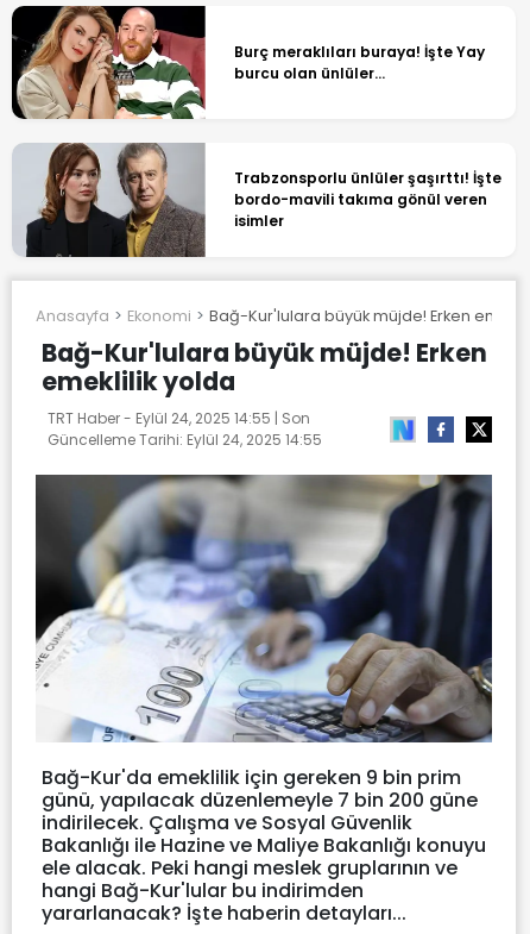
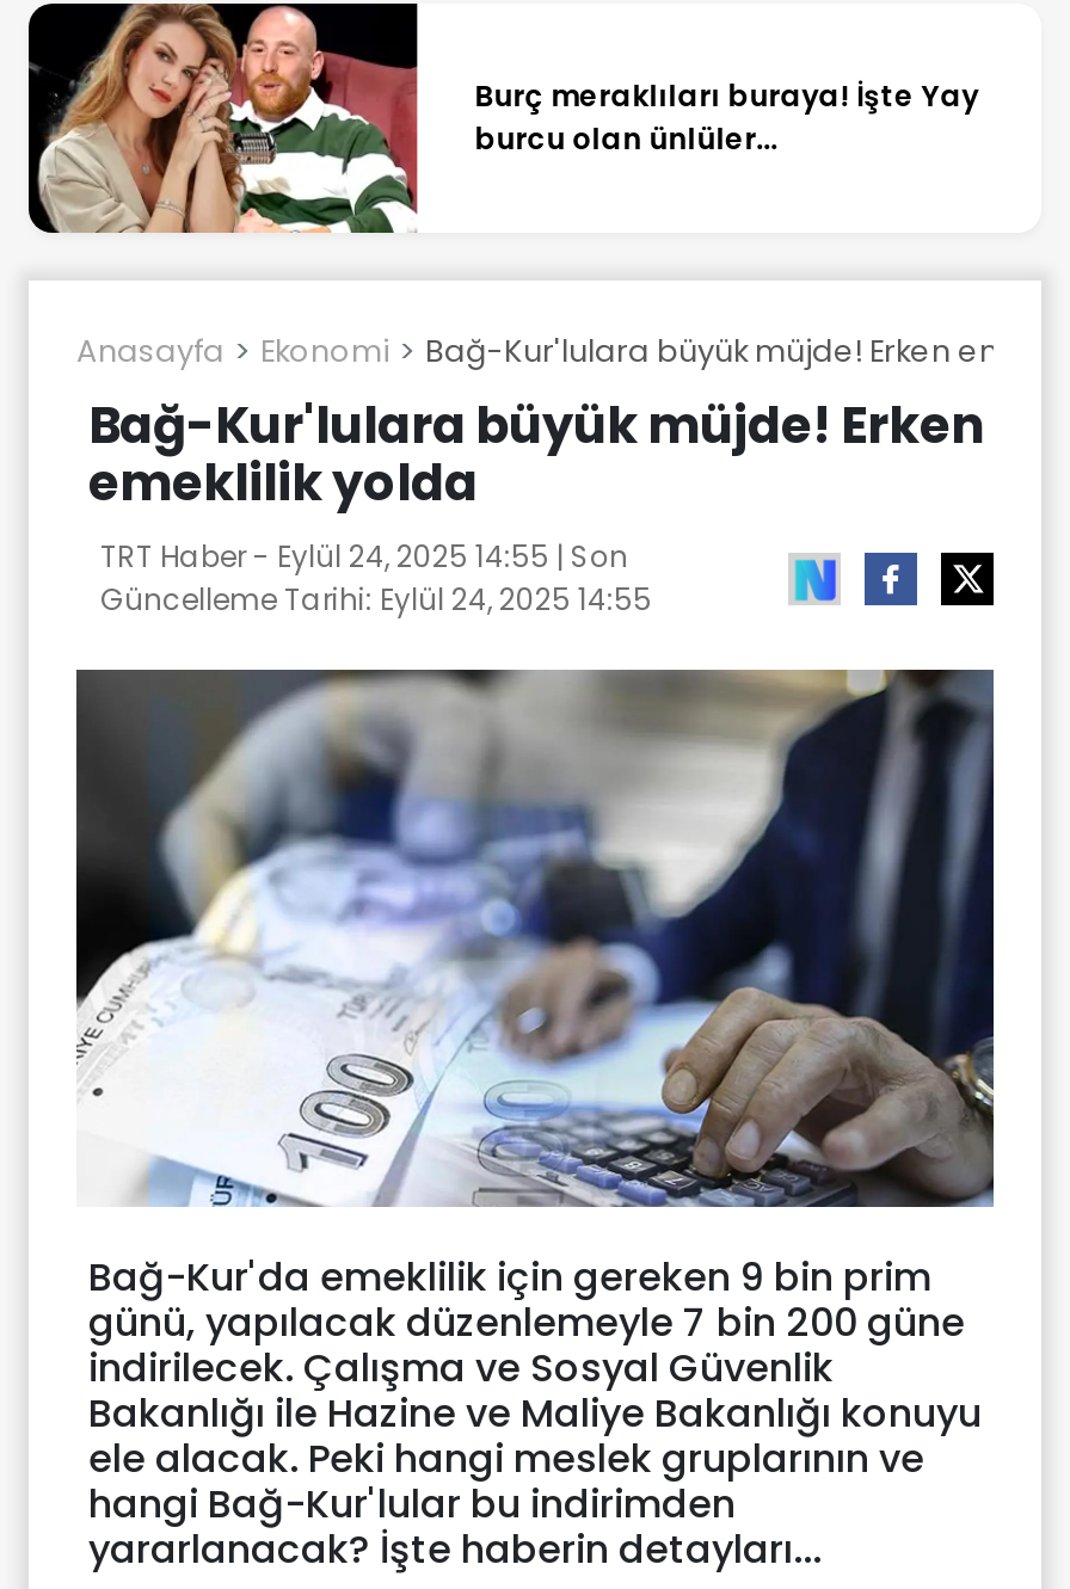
[13,143,501,258] [image] | Trabzonsporlu ünlüler şaşırttı! İşte | bordo-mavili takıma gönül veren | isimler -> none

